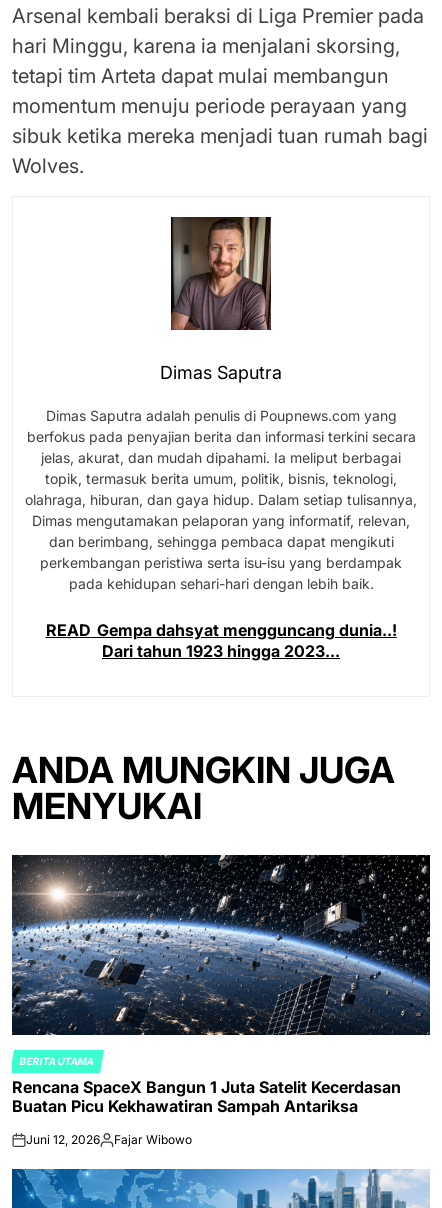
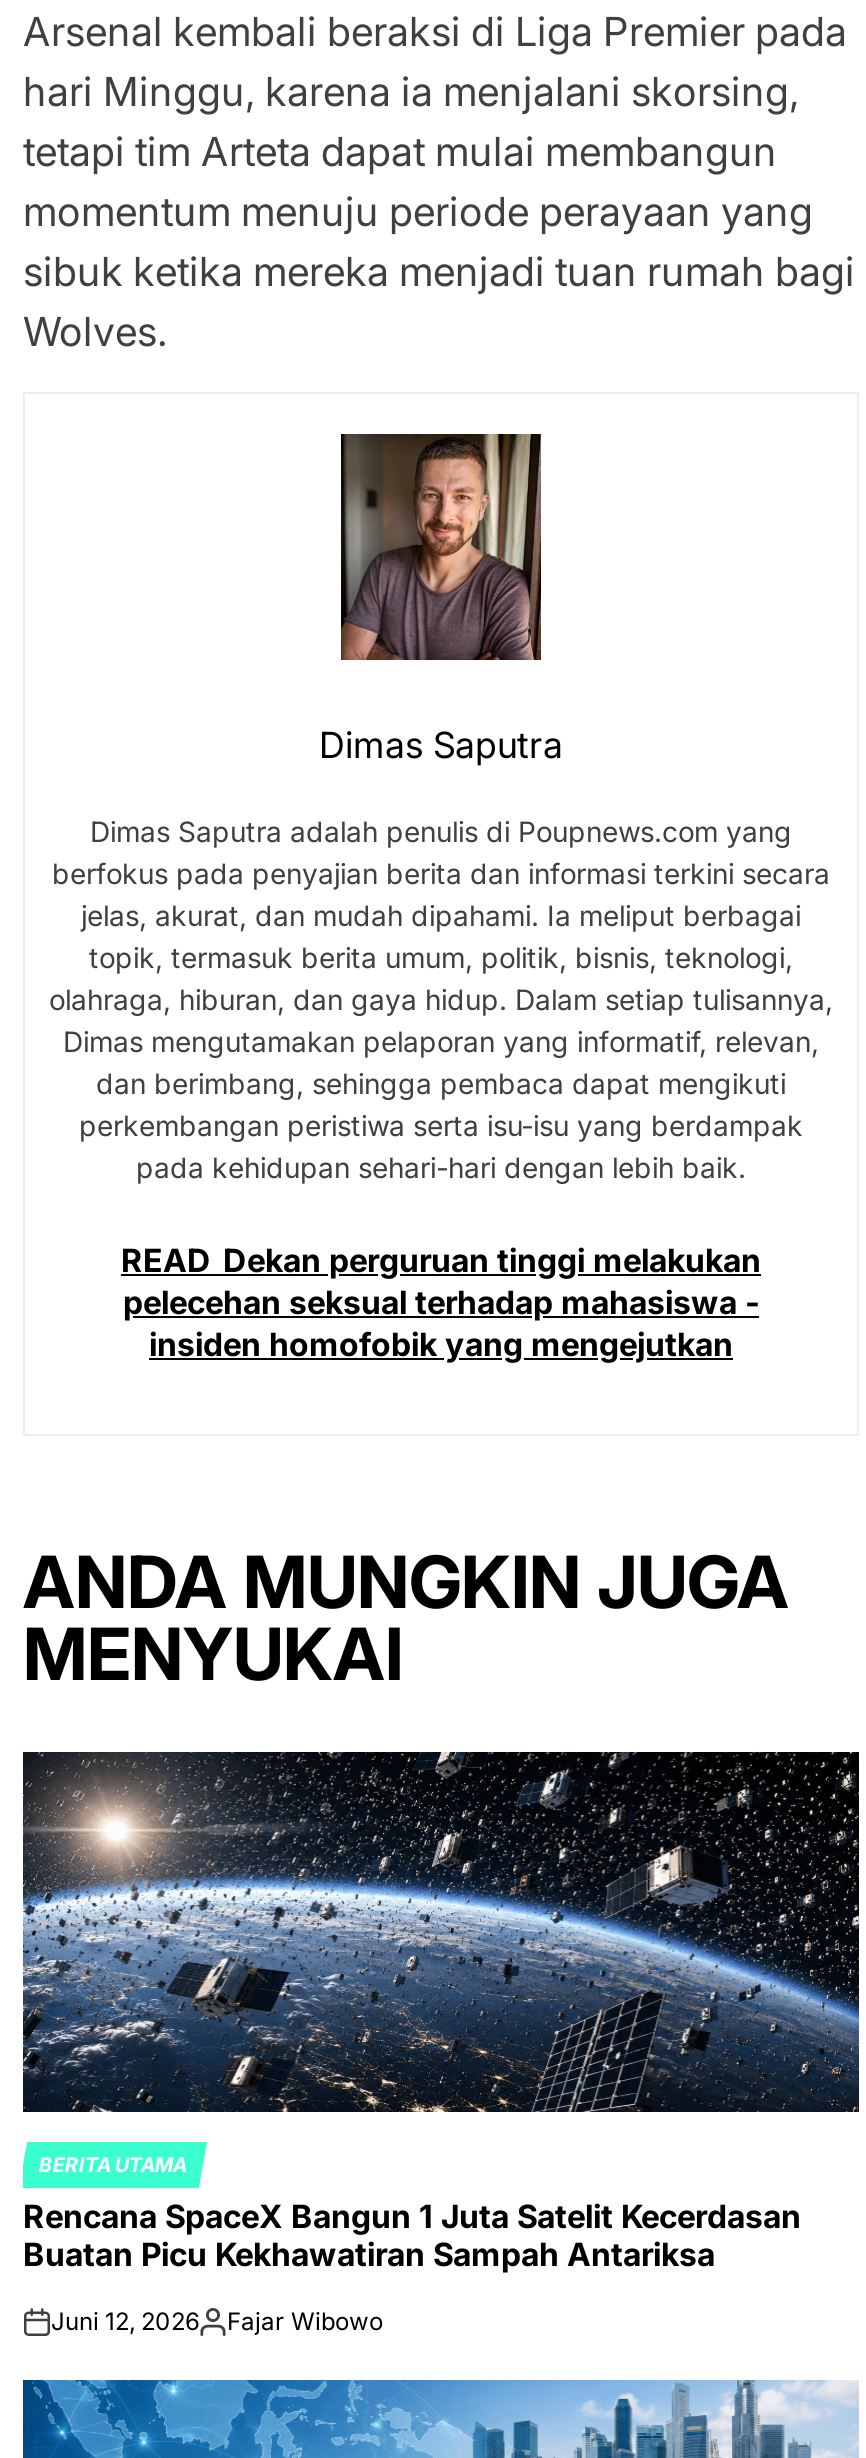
[45,620,396,661] READ Gempa dahsyat mengguncang dunia..! | Dari tahun 1923 hingga 2023... -> [121,1240,761,1364] READ Dekan perguruan tinggi melakukan | pelecehan seksual terhadap mahasiswa - | insiden homofobik yang mengejutkan

